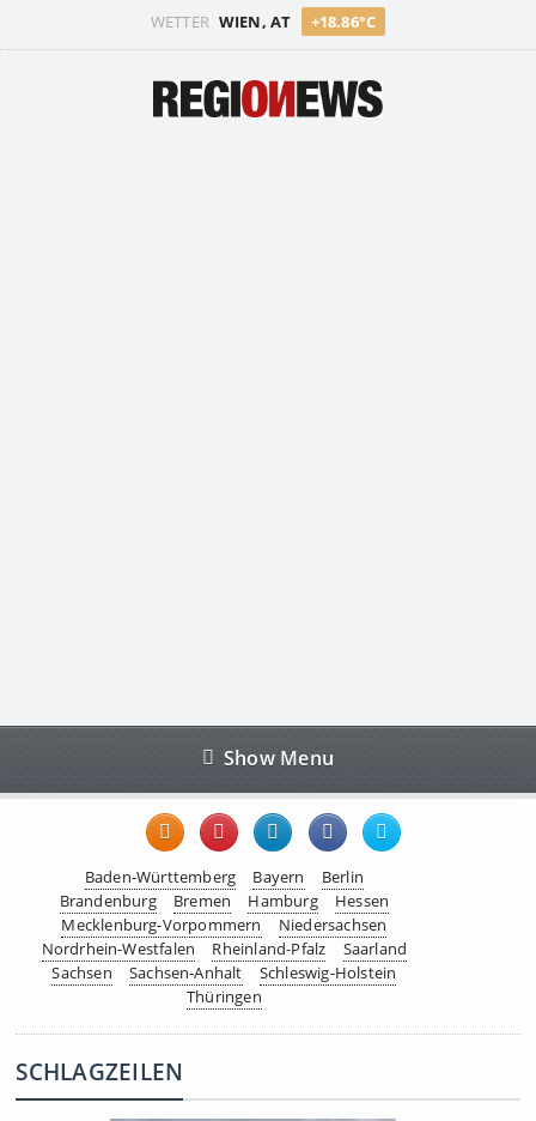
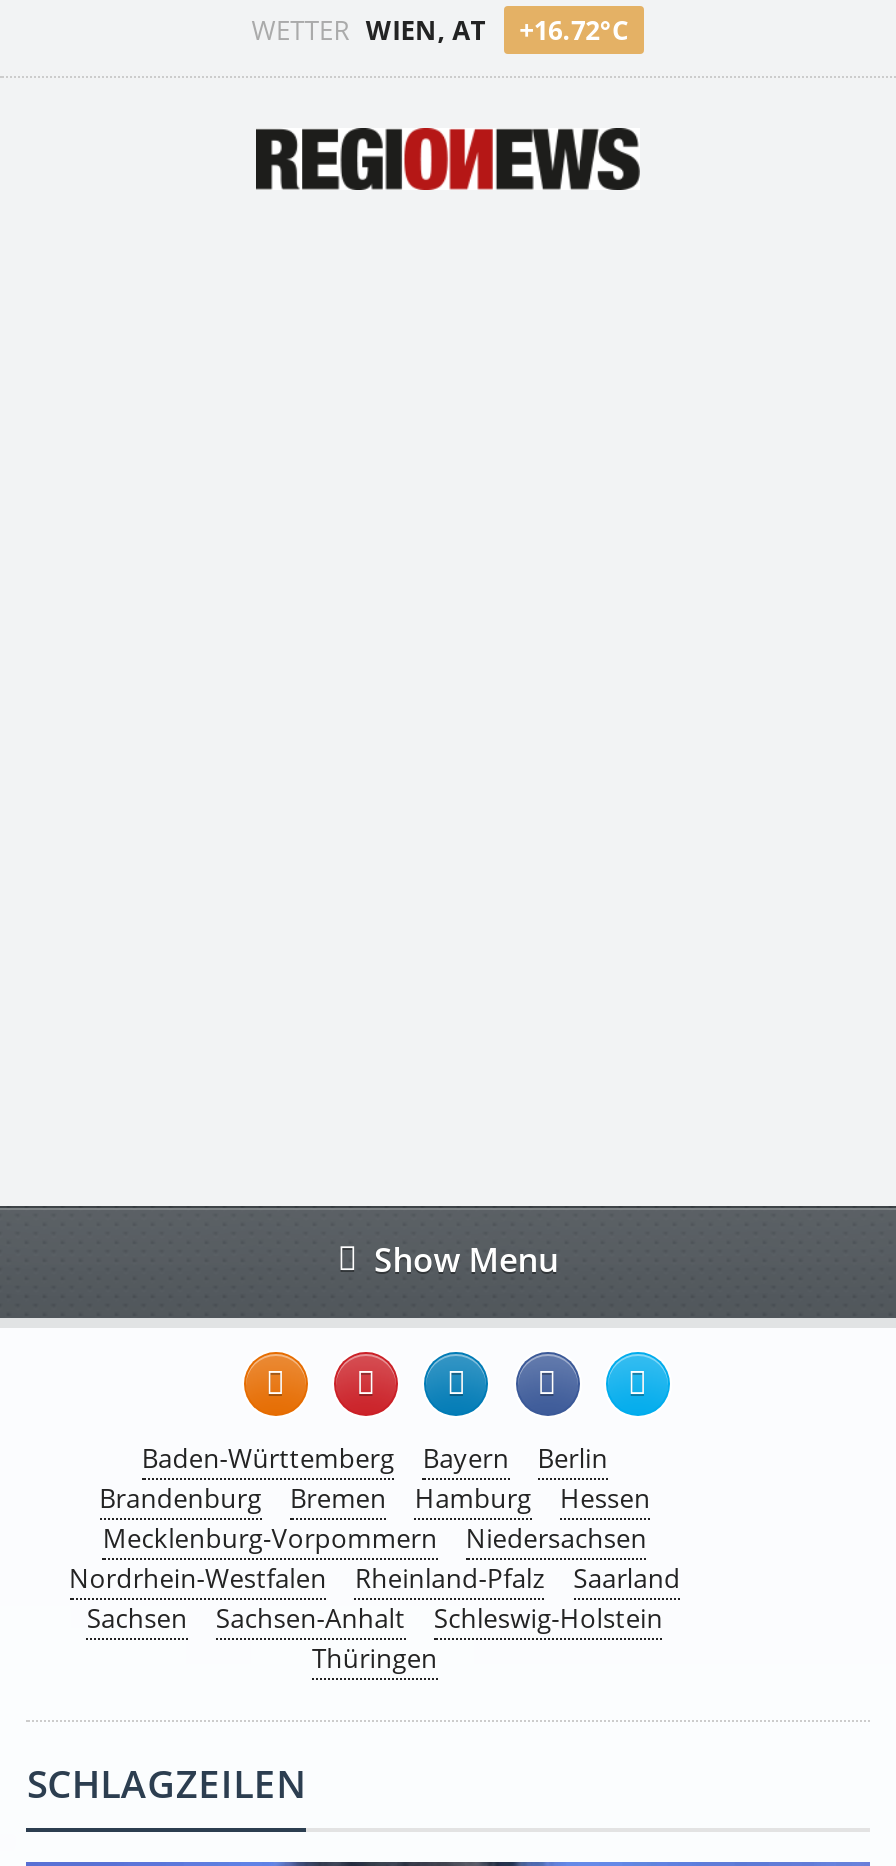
[311,11,376,32] +18.86°C -> [519,12,628,48] +16.72°C

